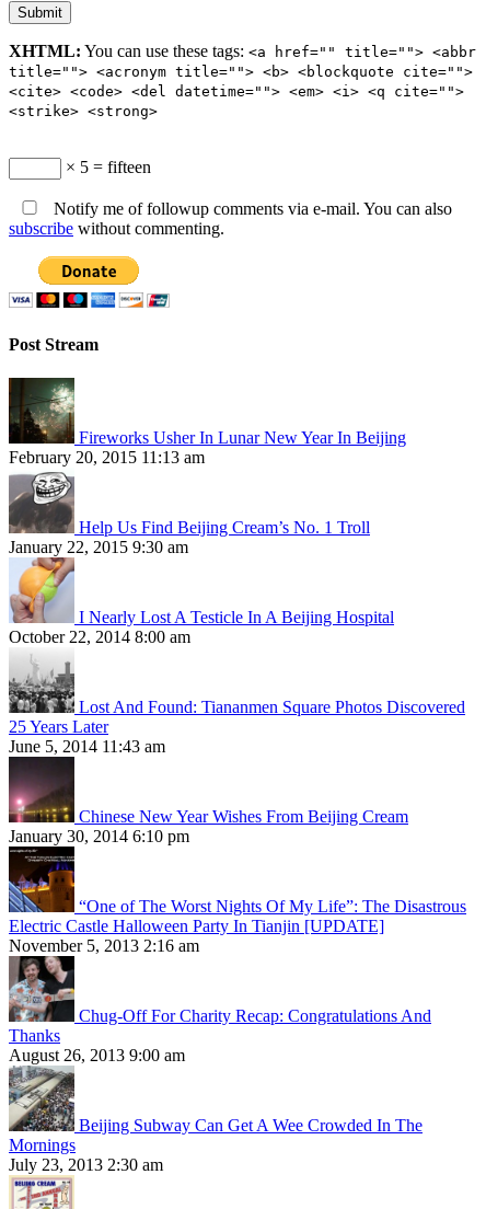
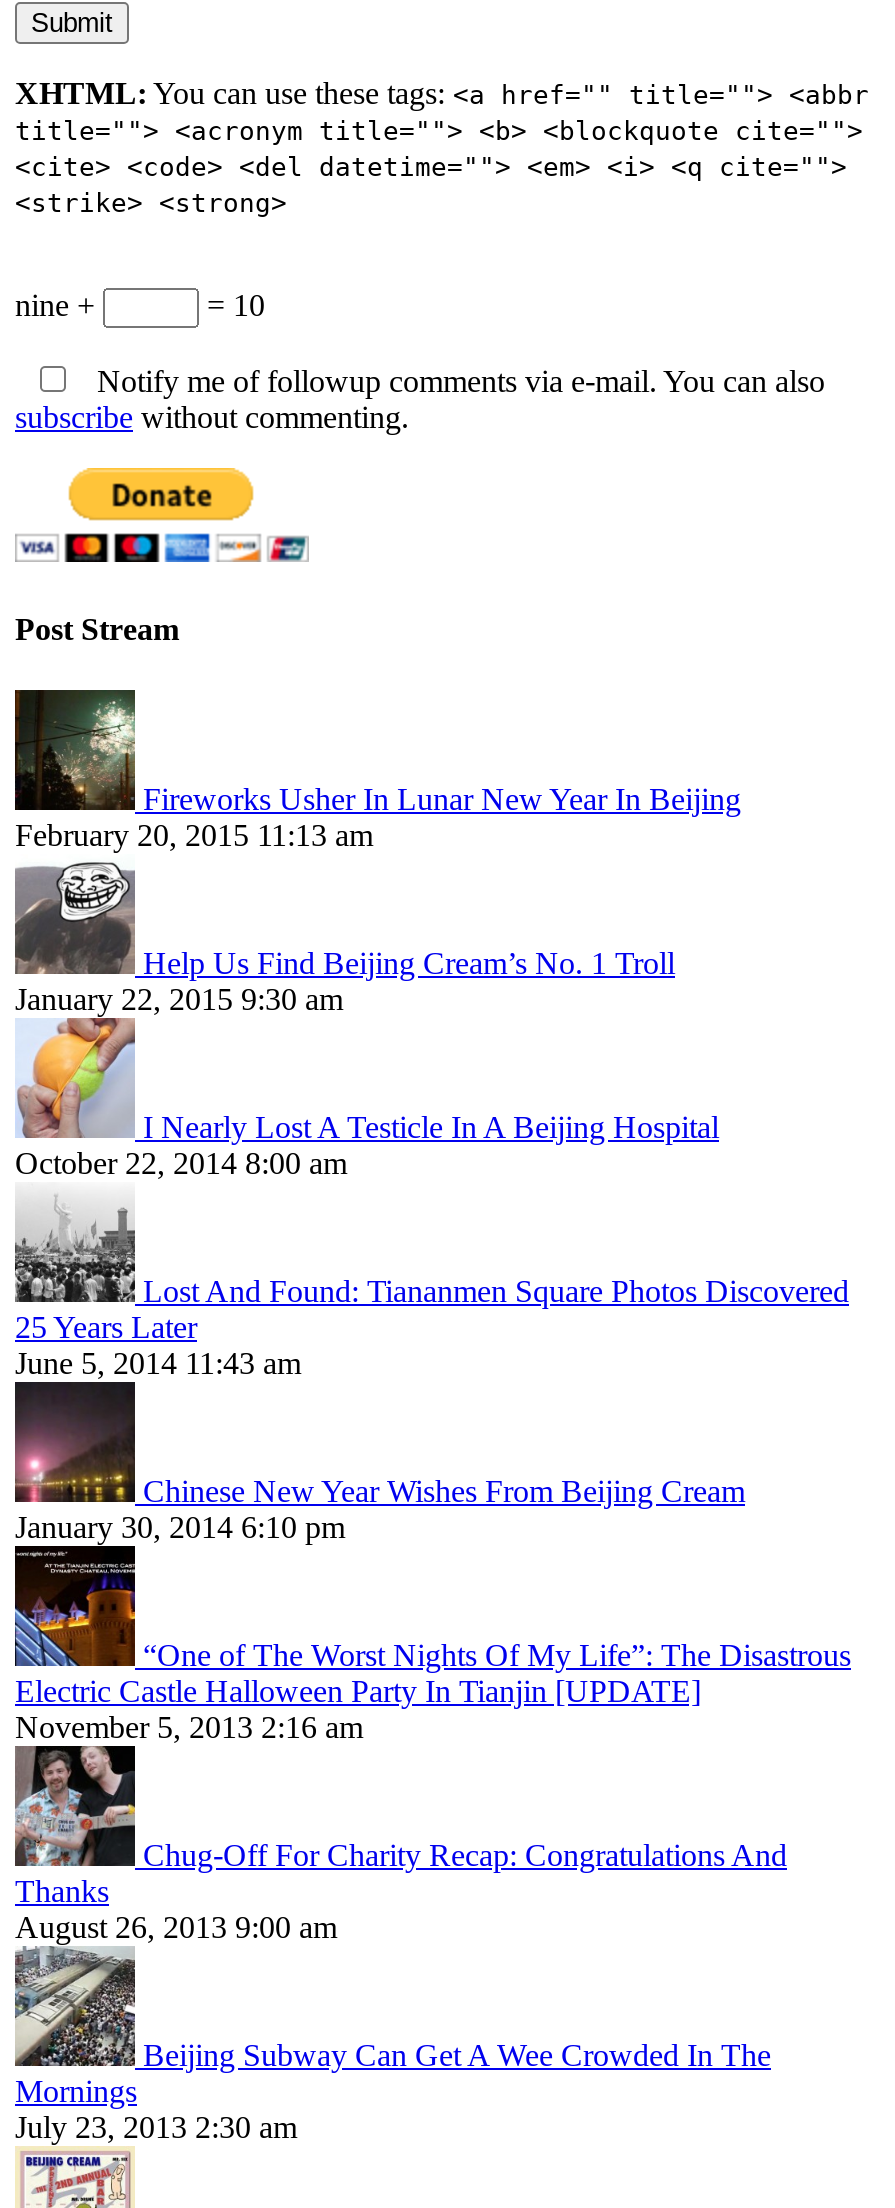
[61,157,151,176] × 5 = fifteen -> [15,287,265,321] nine + | = 10

